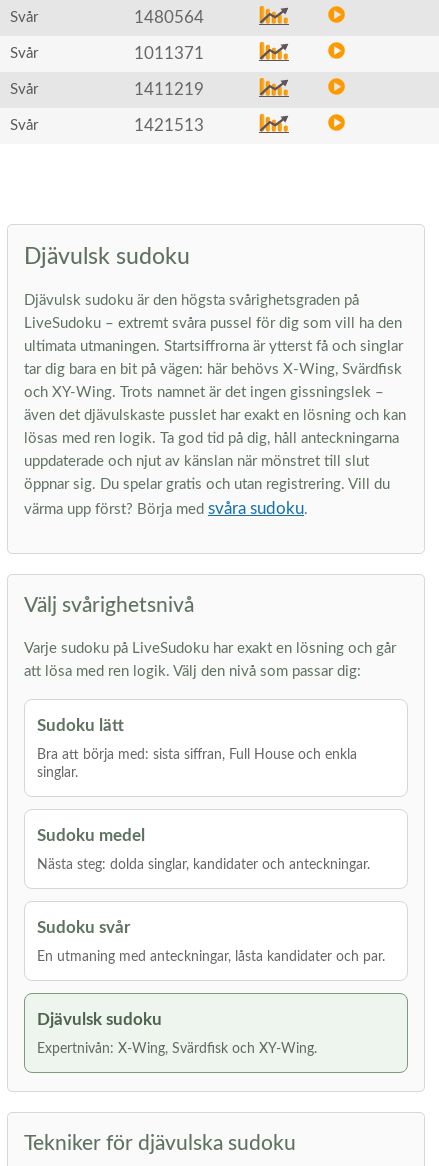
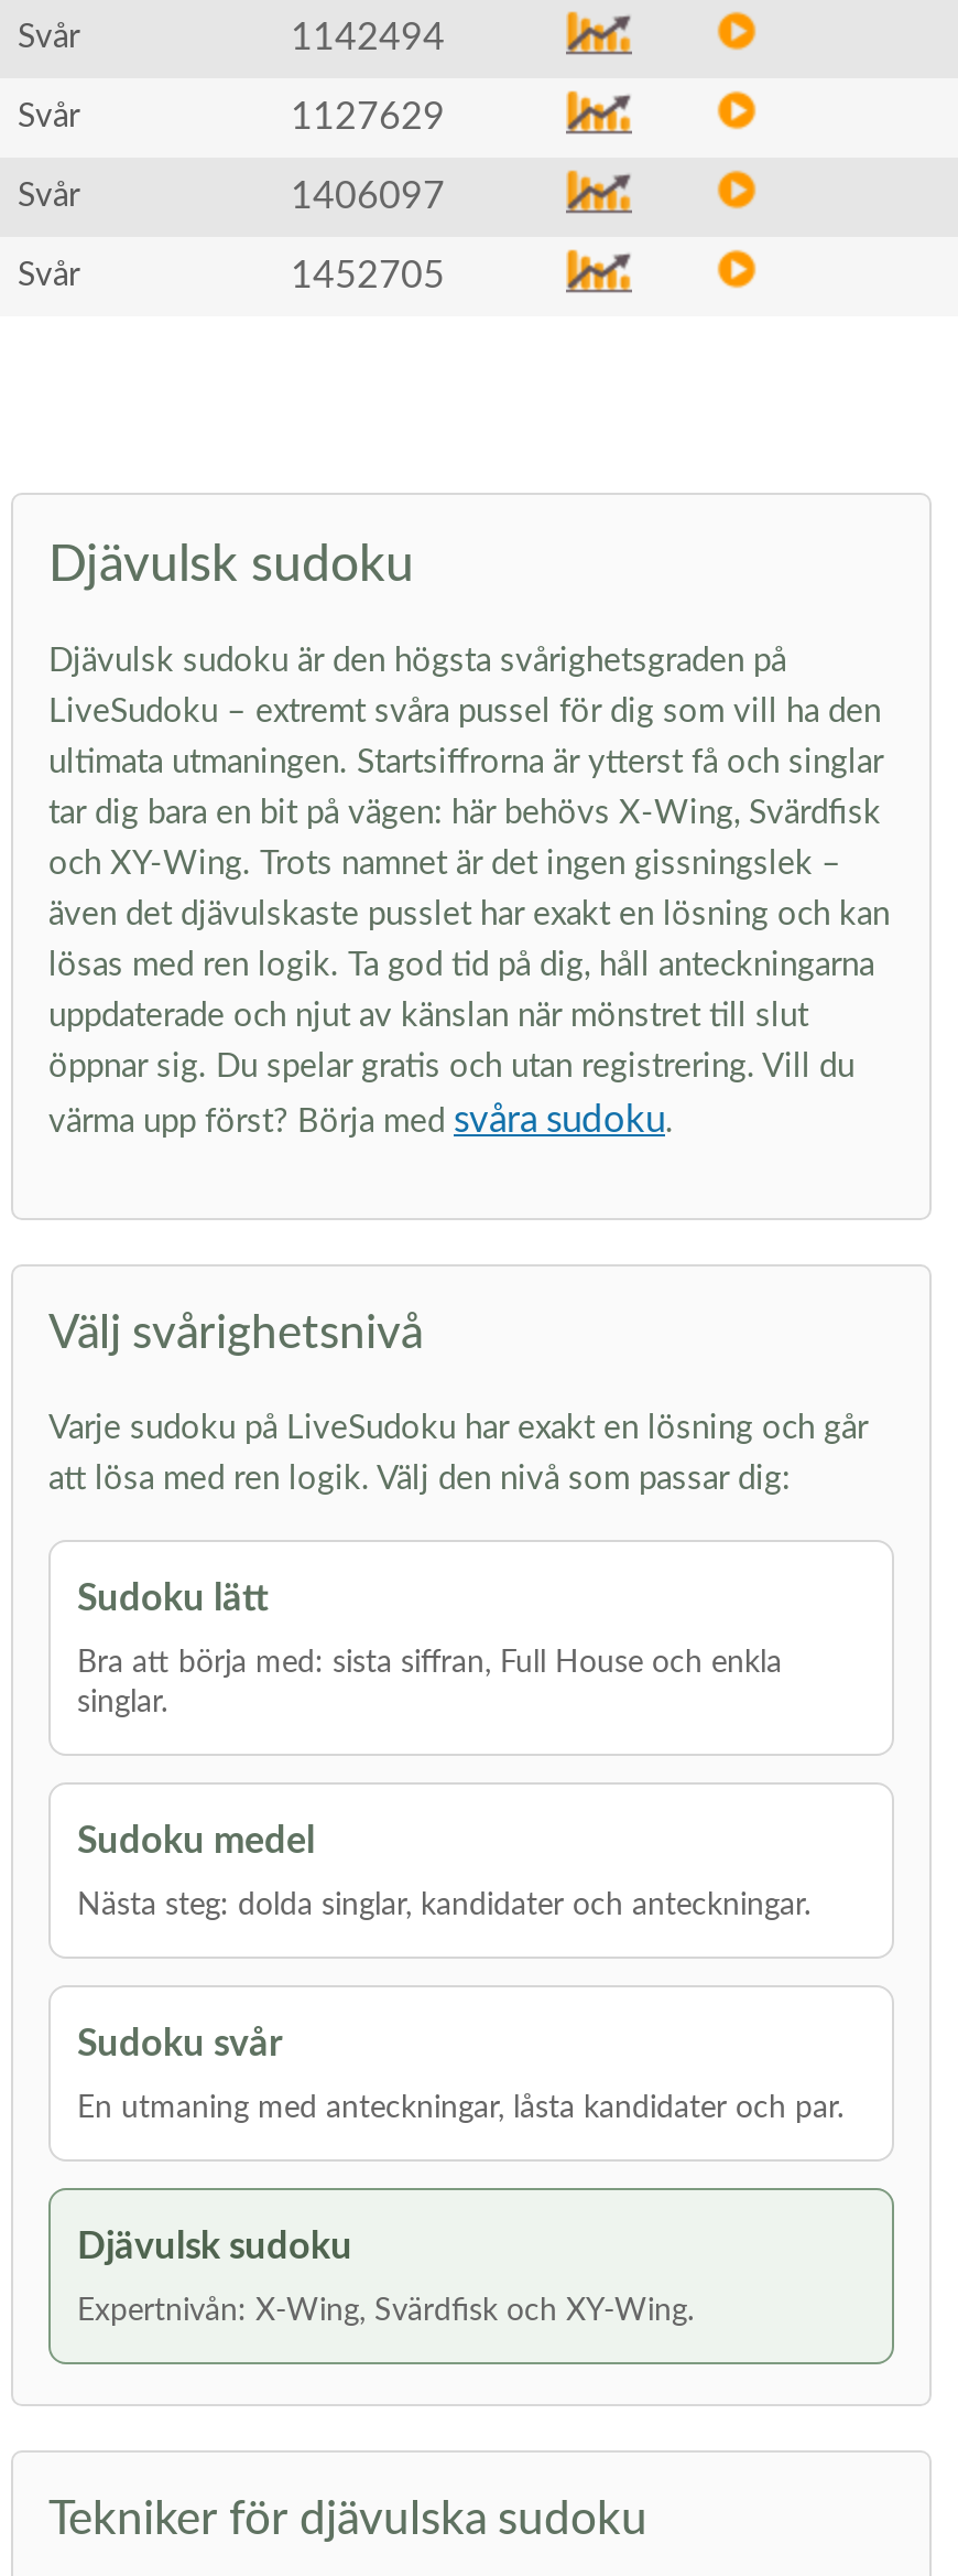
[134,9,204,26] 1480564 -> [291,19,445,56] 1142494
[134,45,204,62] 1011371 -> [291,98,445,136] 1127629
[134,81,204,98] 1411219 -> [291,177,445,215] 1406097
[134,117,204,134] 1421513 -> [291,257,445,294] 1452705

